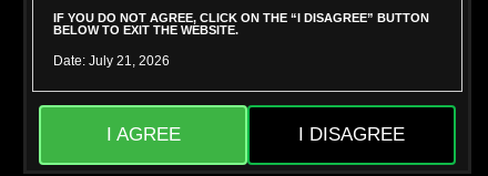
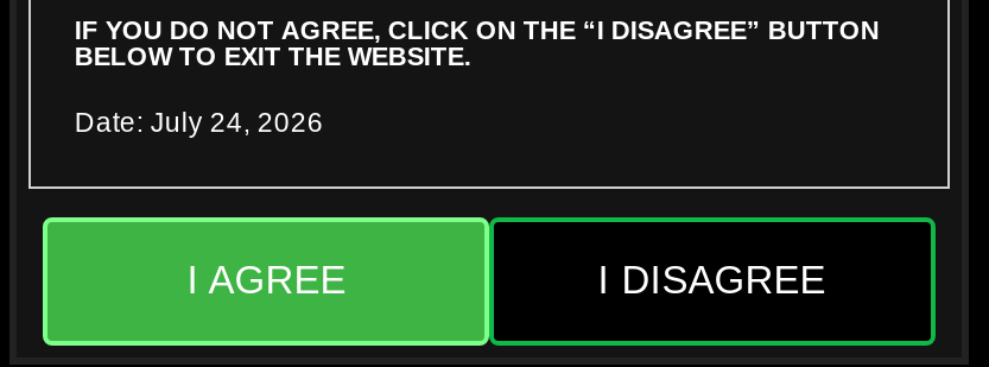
[54,54,170,68] Date: July 21, 2026 -> [75,107,324,138] Date: July 24, 2026

